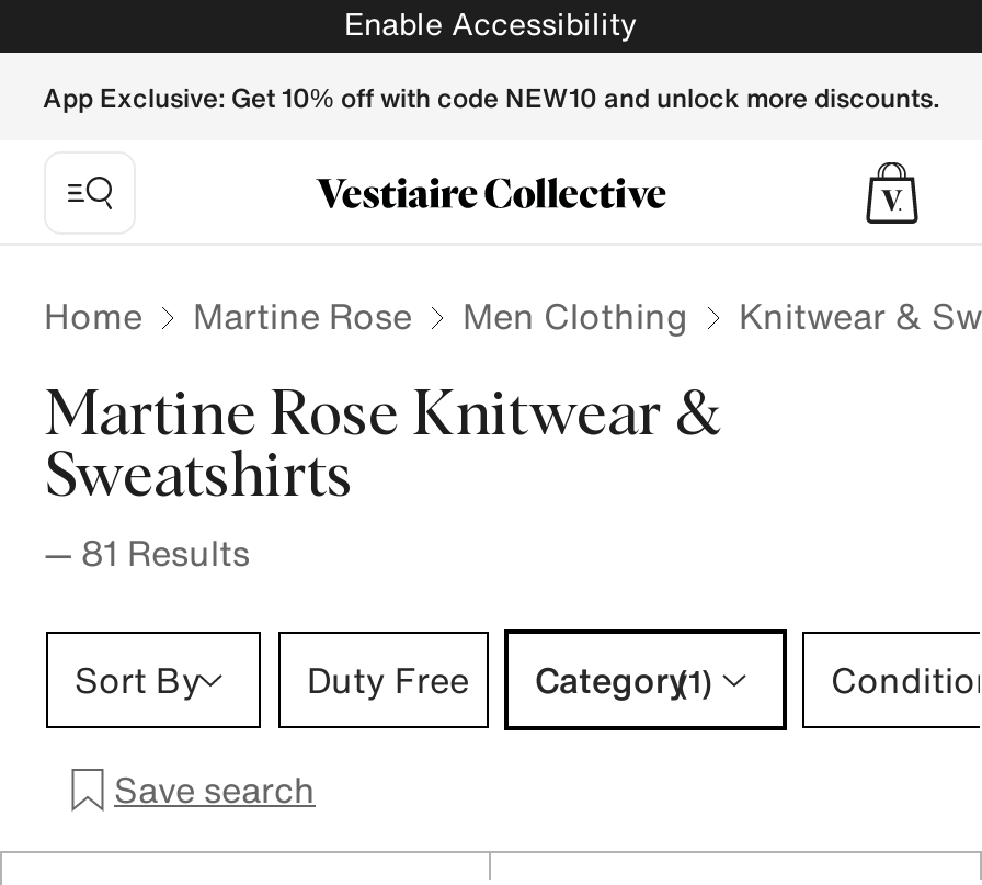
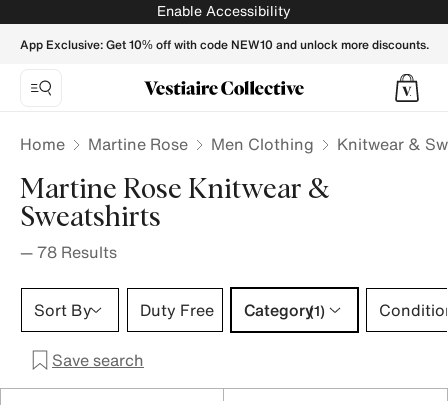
[44,526,250,579] — 81 Results -> [20,240,117,264] — 78 Results

